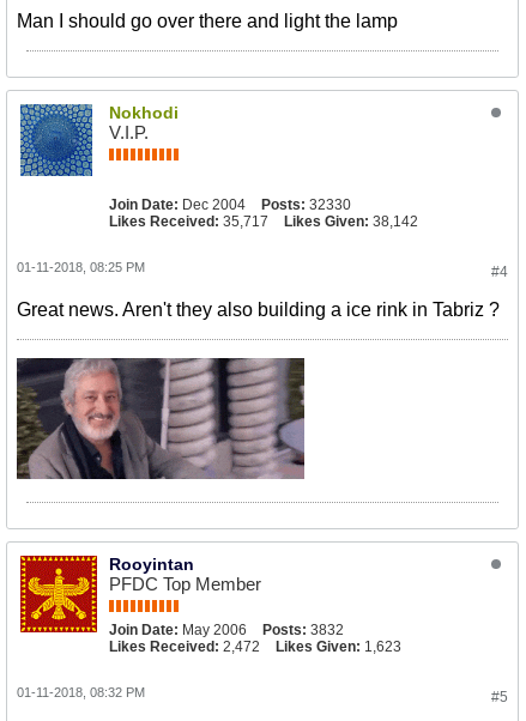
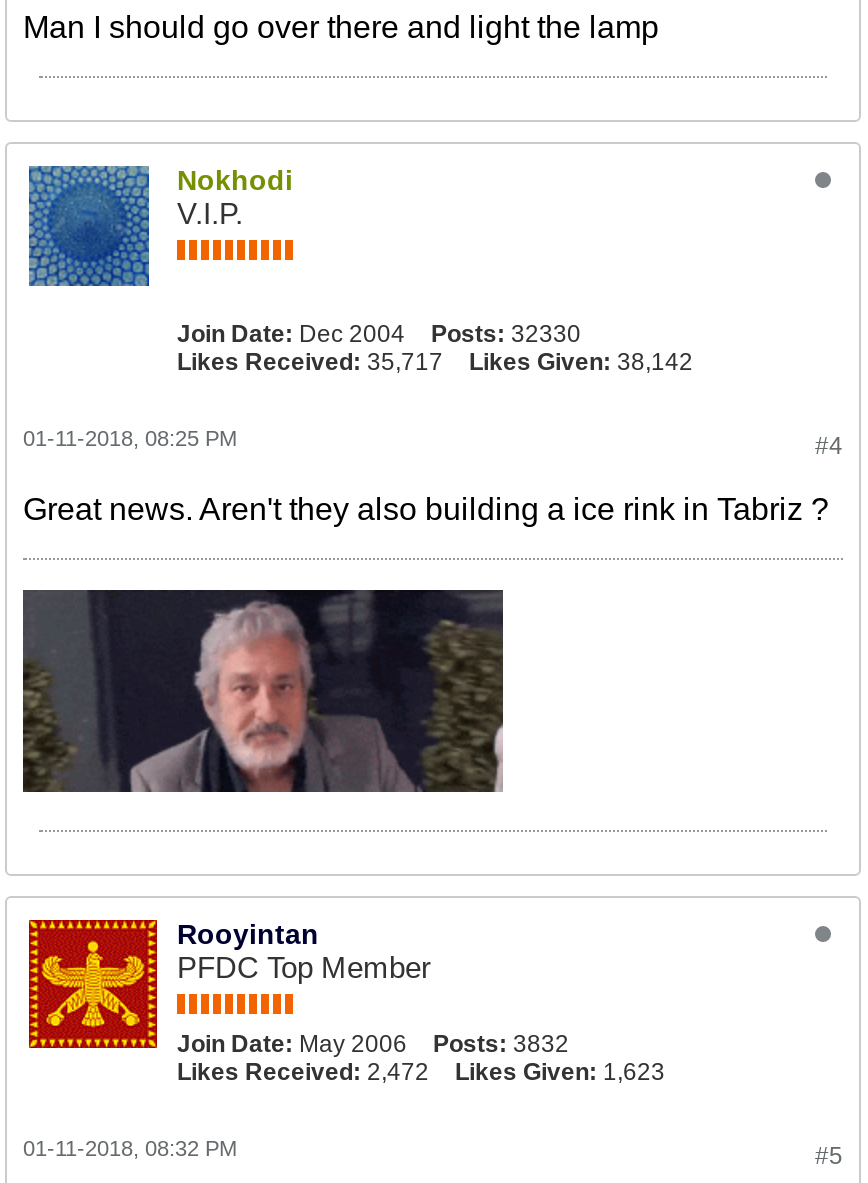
[18,357,304,479] [image] -> [23,590,503,794] [image]

